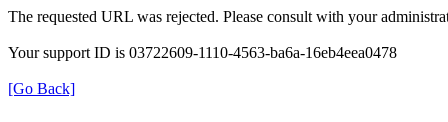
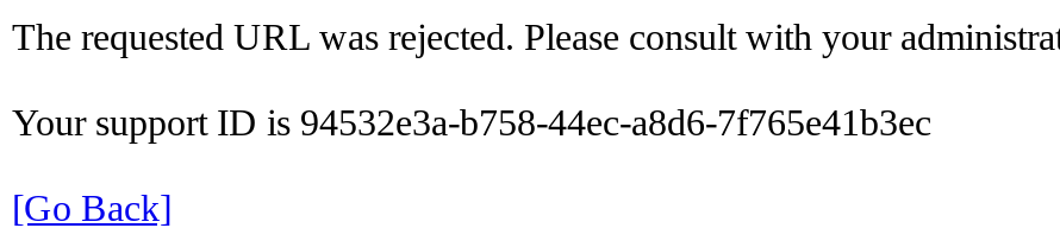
[8,44,397,61] Your support ID is 03722609-1110-4563-ba6a-16eb4eea0478 -> [12,102,931,142] Your support ID is 94532e3a-b758-44ec-a8d6-7f765e41b3ec

